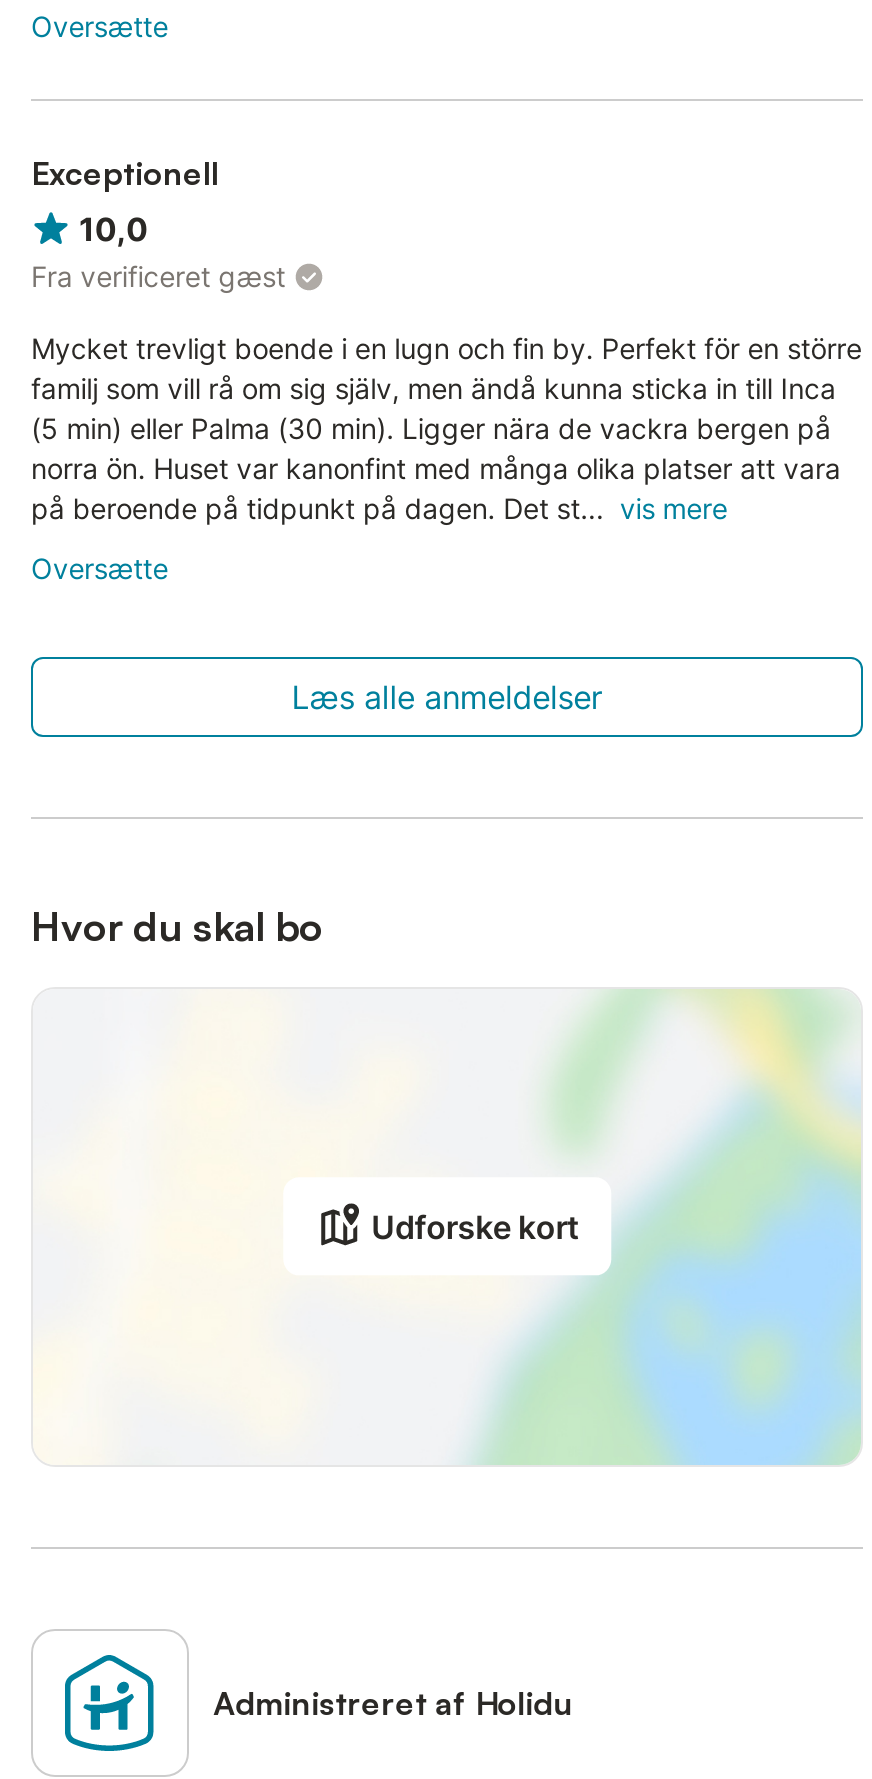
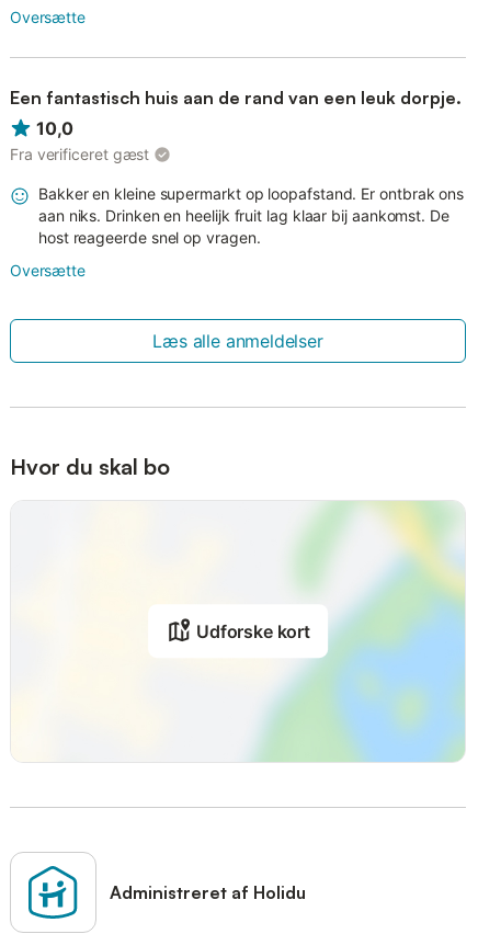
[31,154,219,194] Exceptionell -> [10,87,462,109] Een fantastisch huis aan de rand van een leuk dorpje.
[31,330,862,524] Mycket trevligt boende i en lugn och fin by. Perfekt för en större | familj som vill rå om sig själv, men ändå kunna sticka in till Inca | (5 min) eller Palma (30 min). Ligger nära de vackra bergen på | norra ön. Huset var kanonfint med många olika platser att vara | på beroende på tidpunkt på dagen. Det st... vis mere -> [38,184,464,246] Bakker en kleine supermarkt op loopafstand. Er ontbrak ons | aan niks. Drinken en heelijk fruit lag klaar bij aankomst. De | host reageerde snel op vragen.

